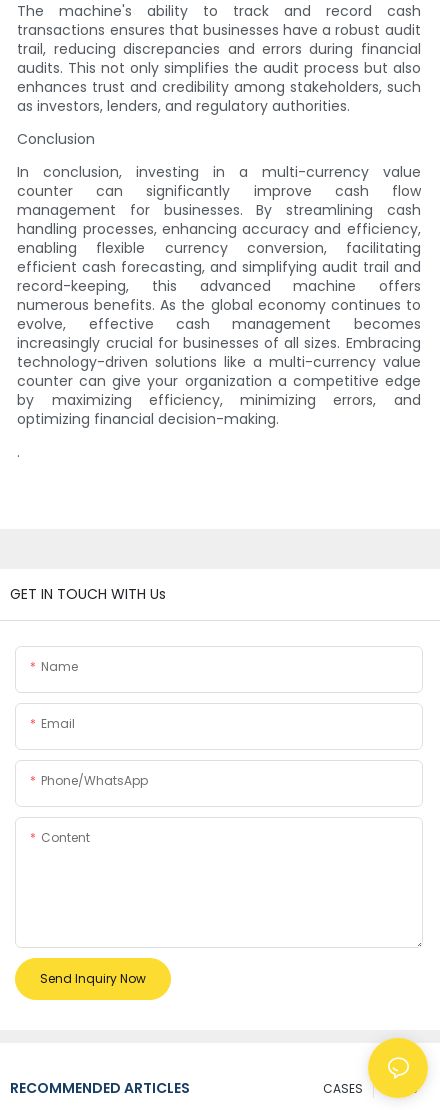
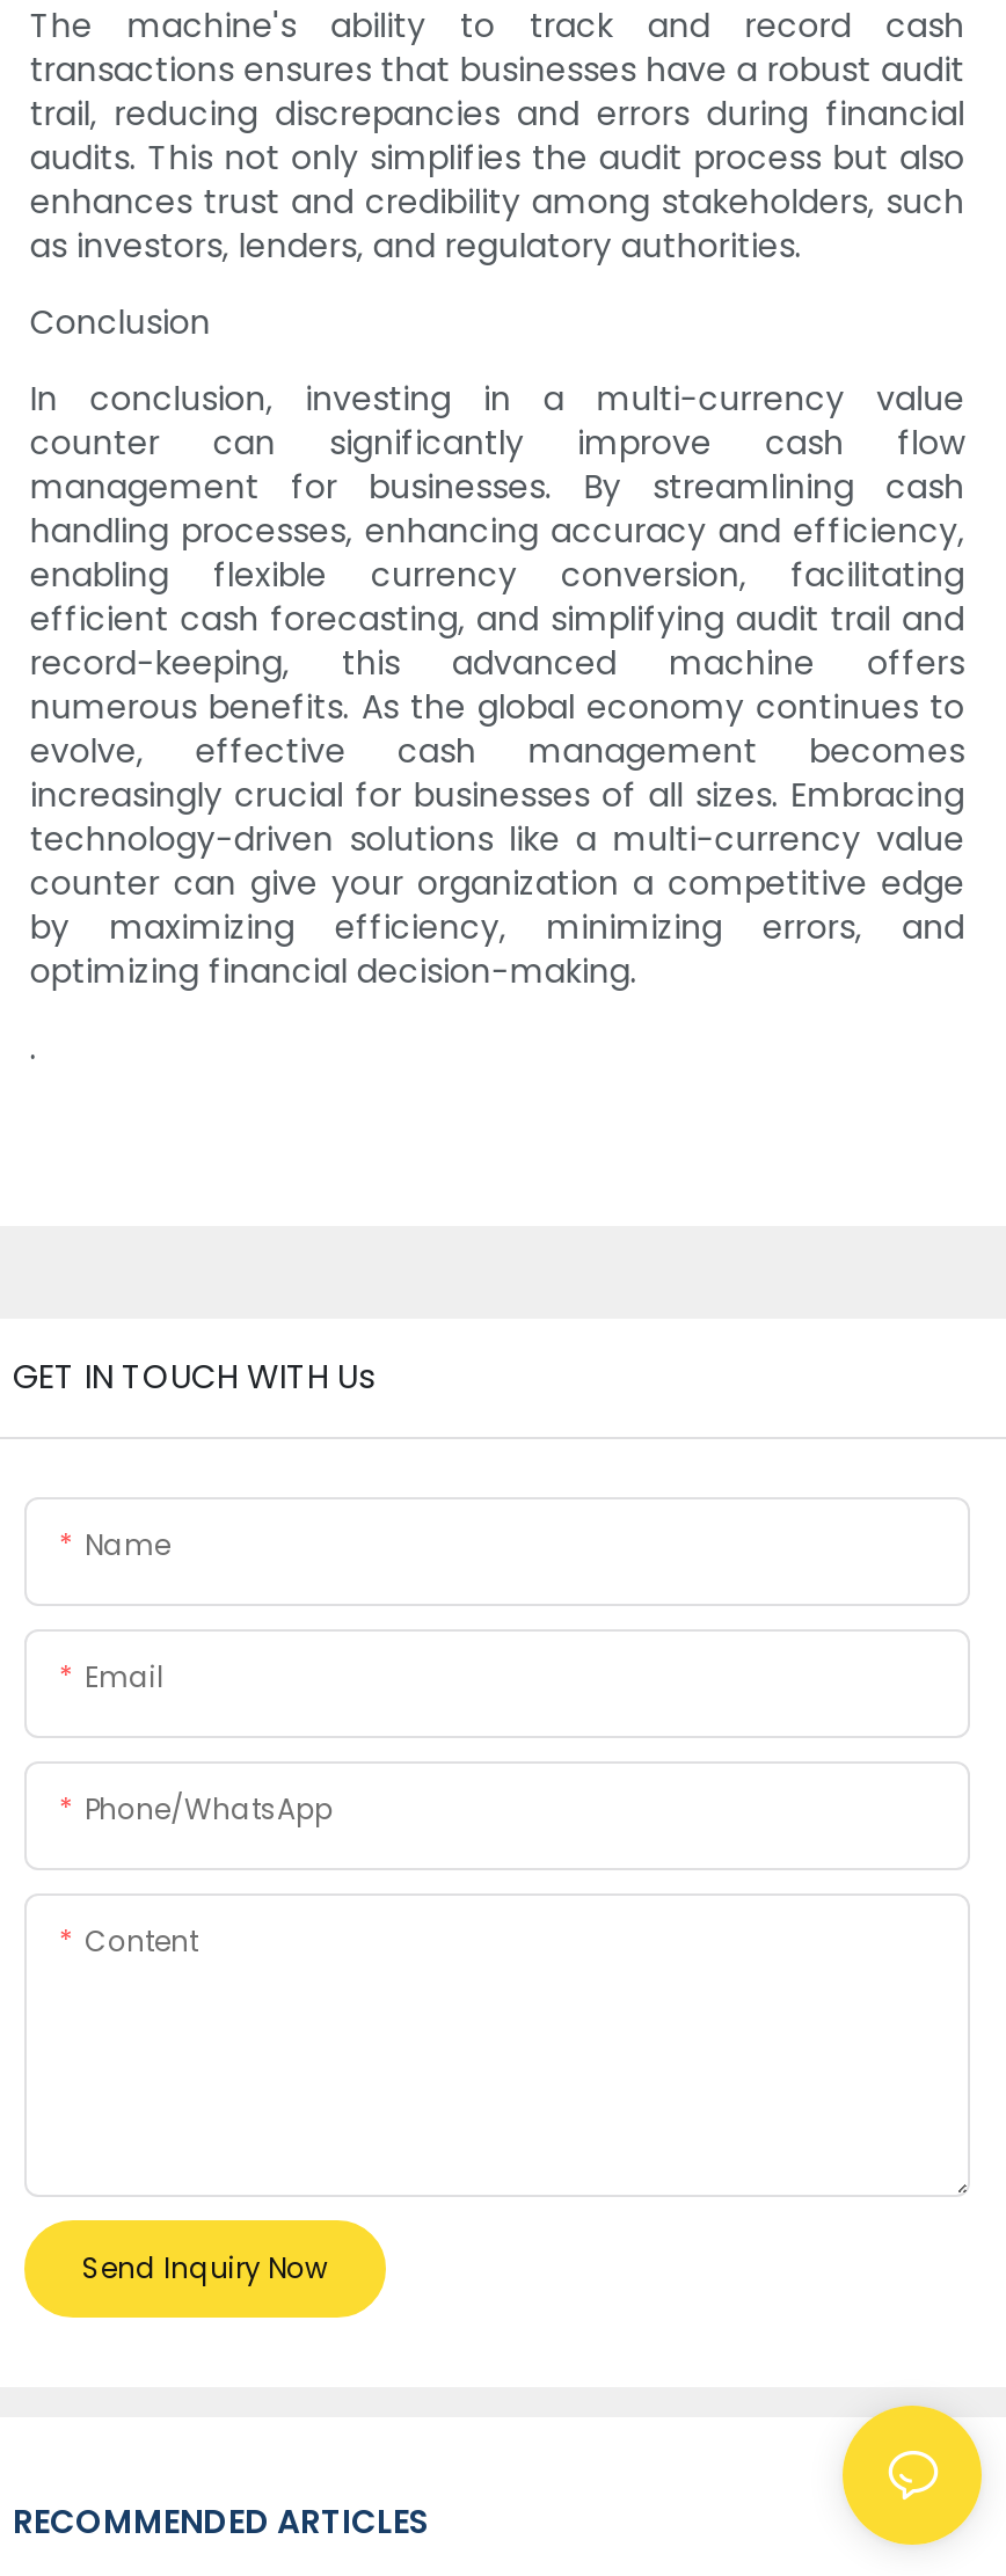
[323,1080,363,1097] CASES -> none

